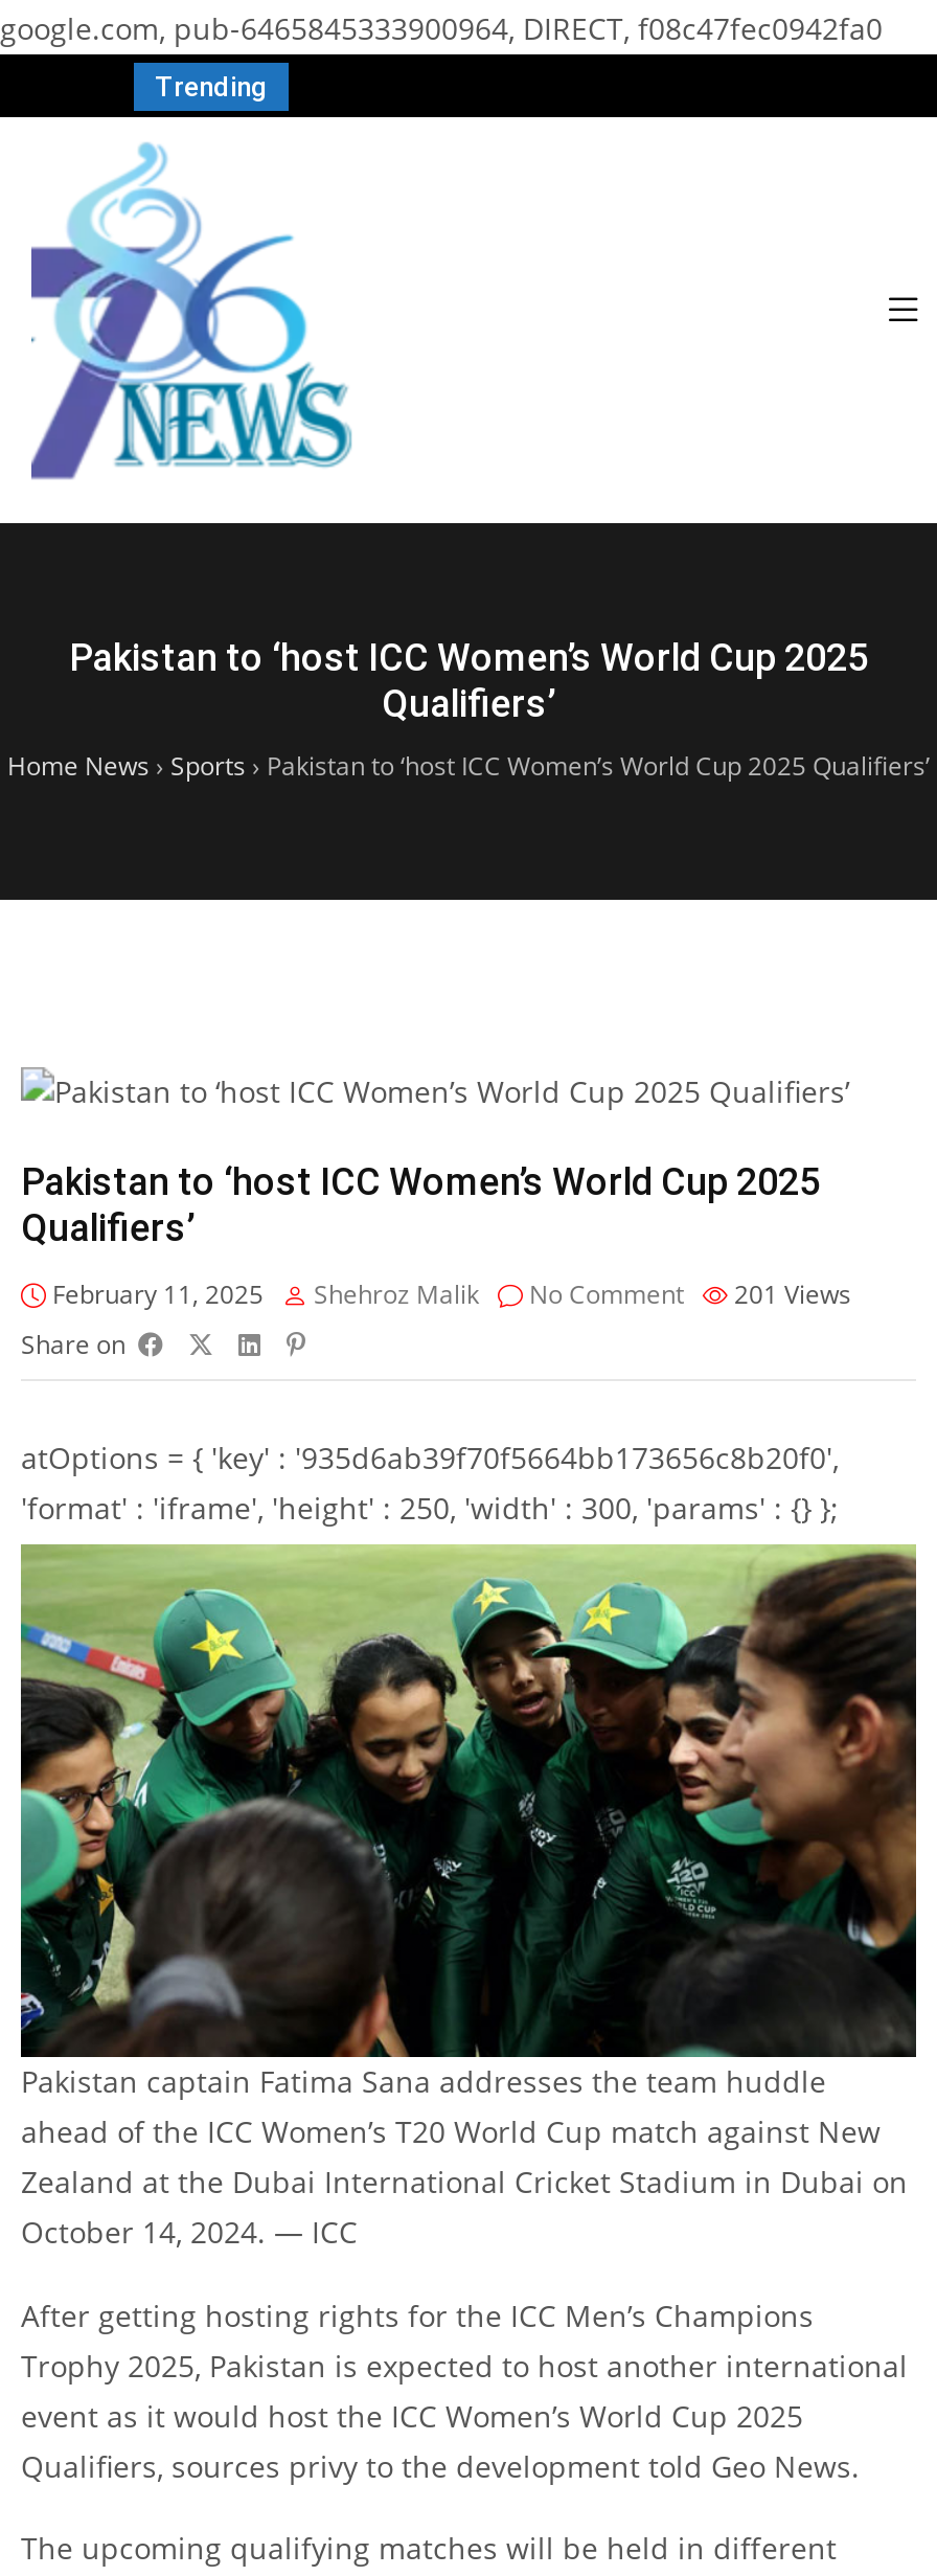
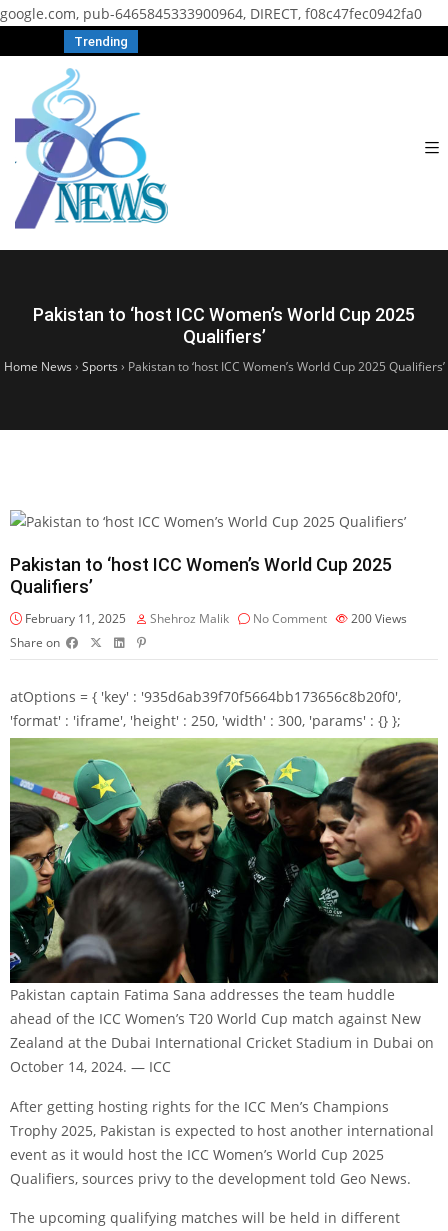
[46,1276,851,1312] February 11, 2025 Shehroz Malik No Comment 201 Views -> [22,610,407,627] February 11, 2025 Shehroz Malik No Comment 200 Views

